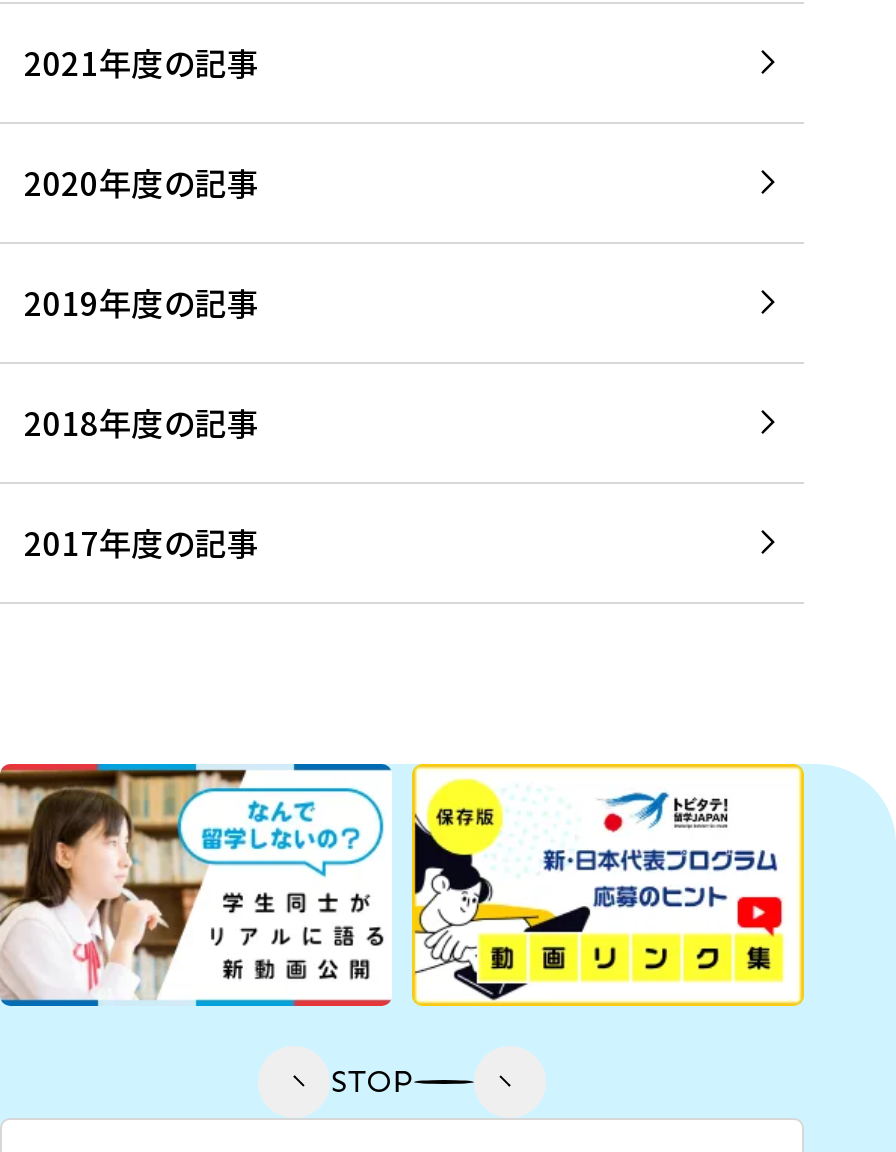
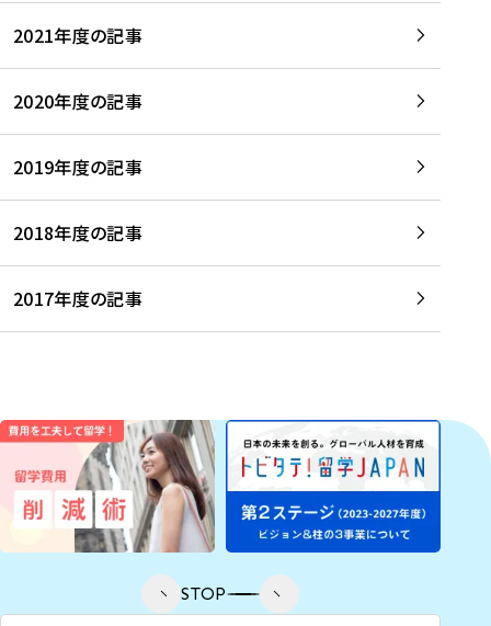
[6,762,392,1008] [image] -> [3,419,216,554] [image]
[410,762,806,1008] [image] -> [225,419,442,554] [image]

